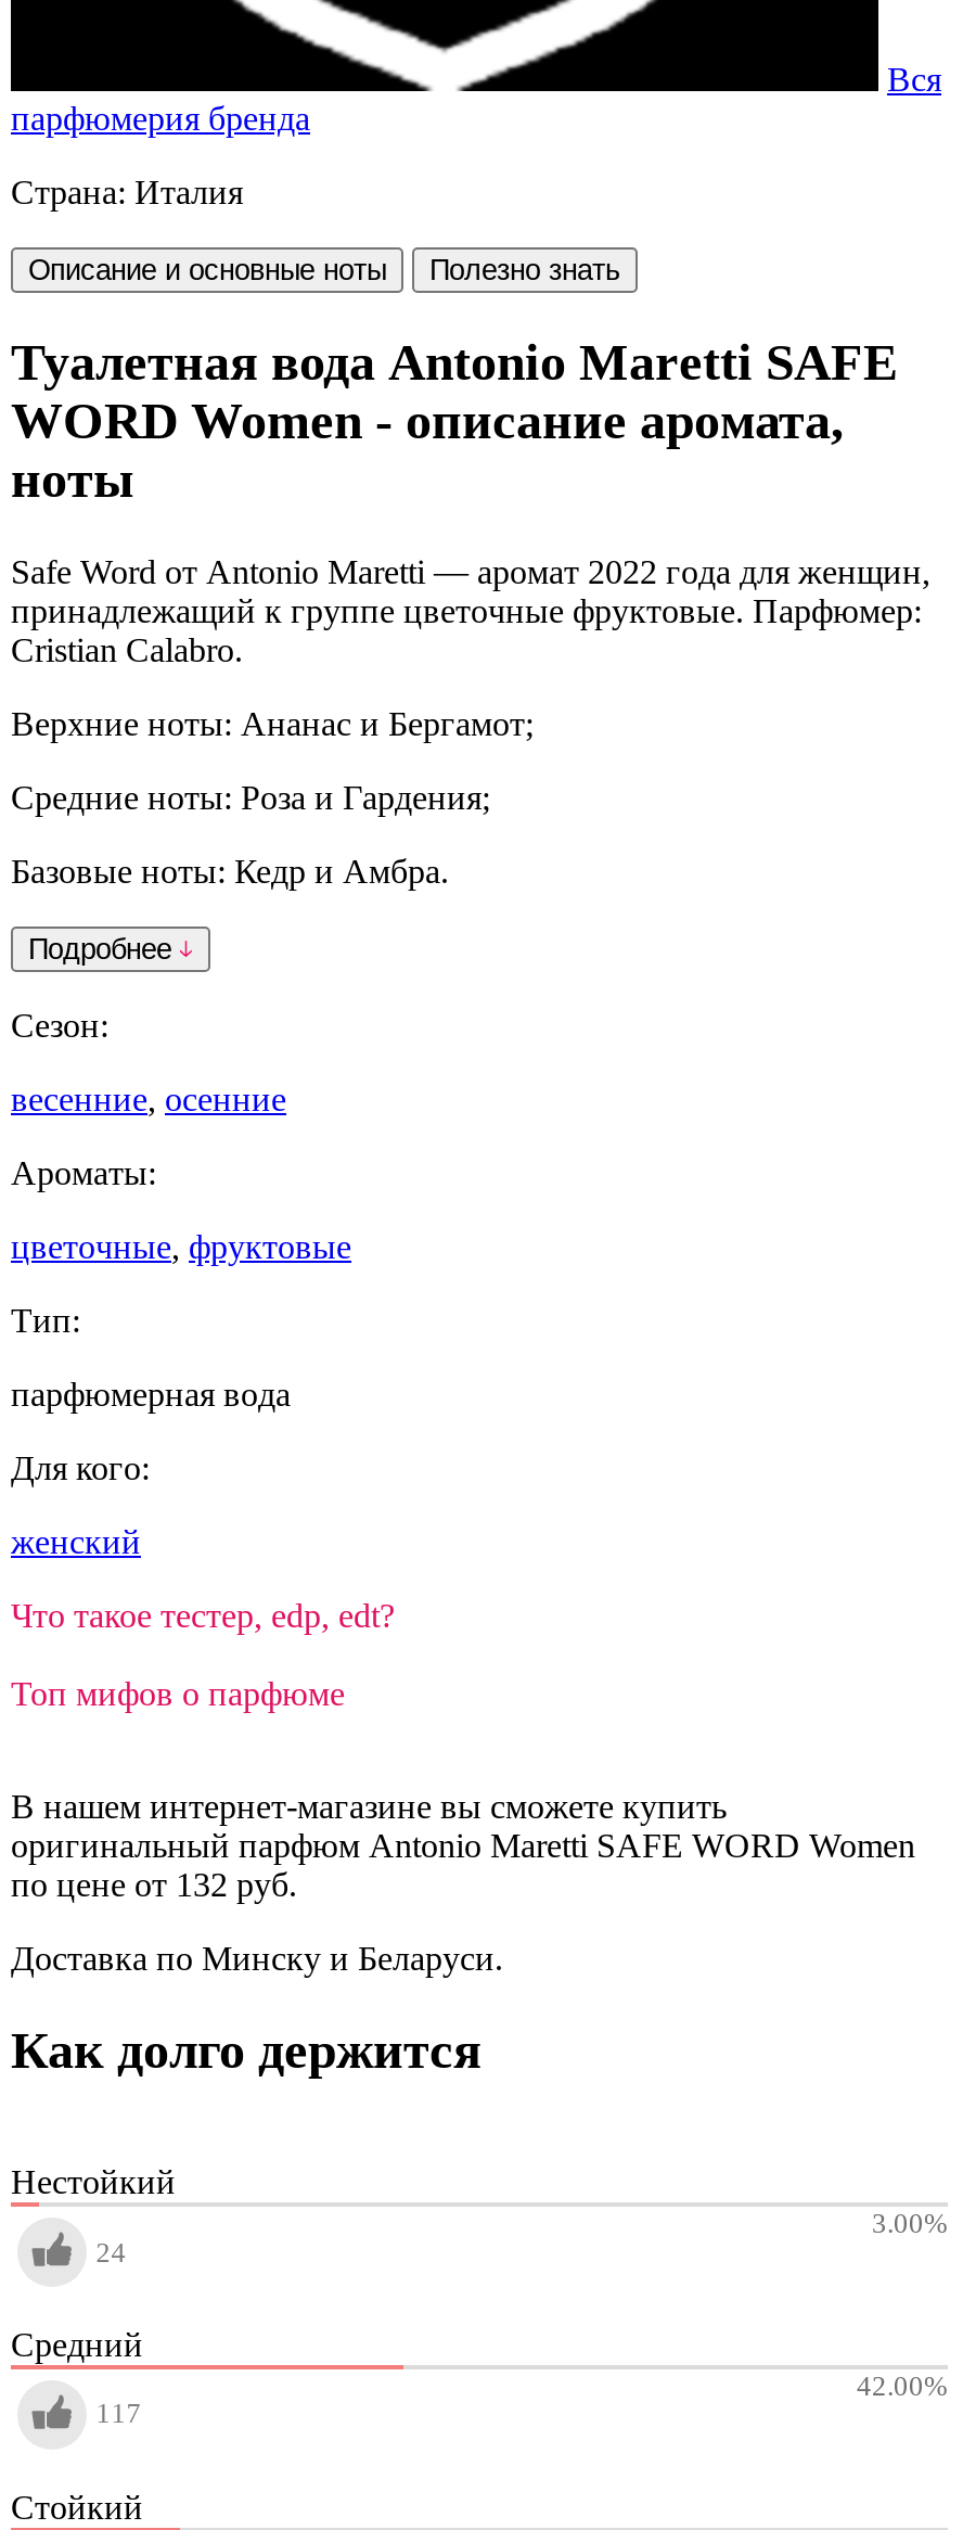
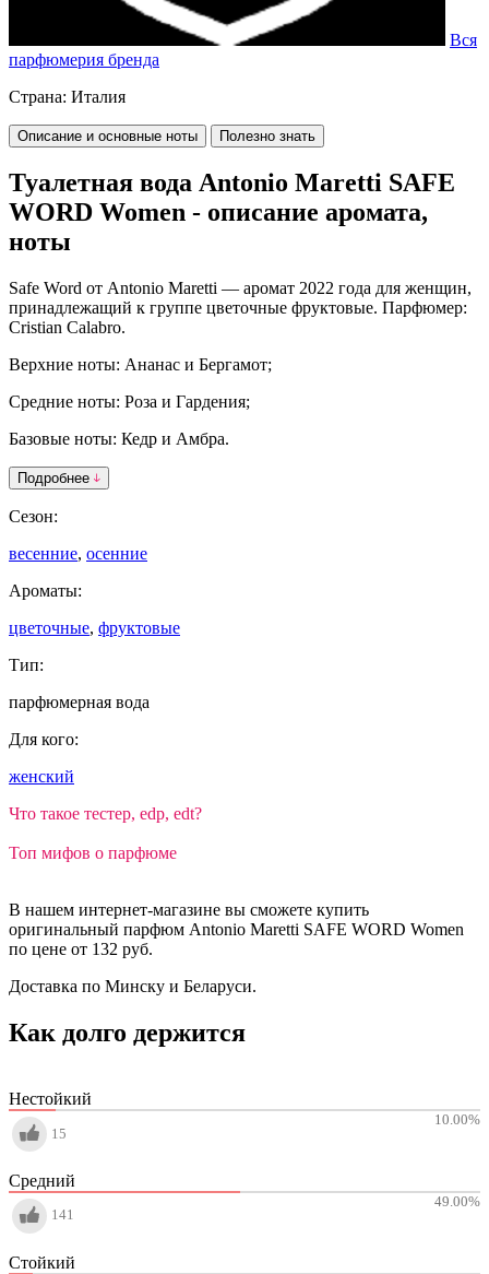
[872,2209,948,2240] 3.00% -> [434,1113,480,1128] 10.00%
[96,2237,126,2267] 24 -> [52,1126,67,1142] 15
[857,2372,948,2402] 42.00% -> [434,1194,480,1210] 49.00%
[96,2399,141,2430] 117 -> [52,1208,74,1224] 141

